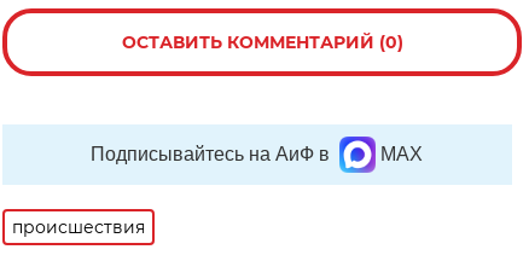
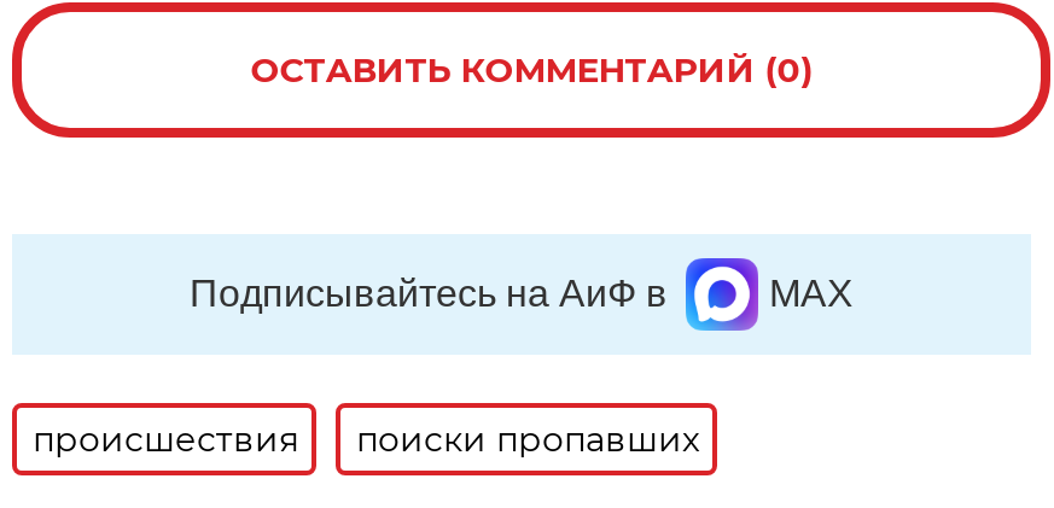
none -> [356,418,699,461] поиски пропавших

